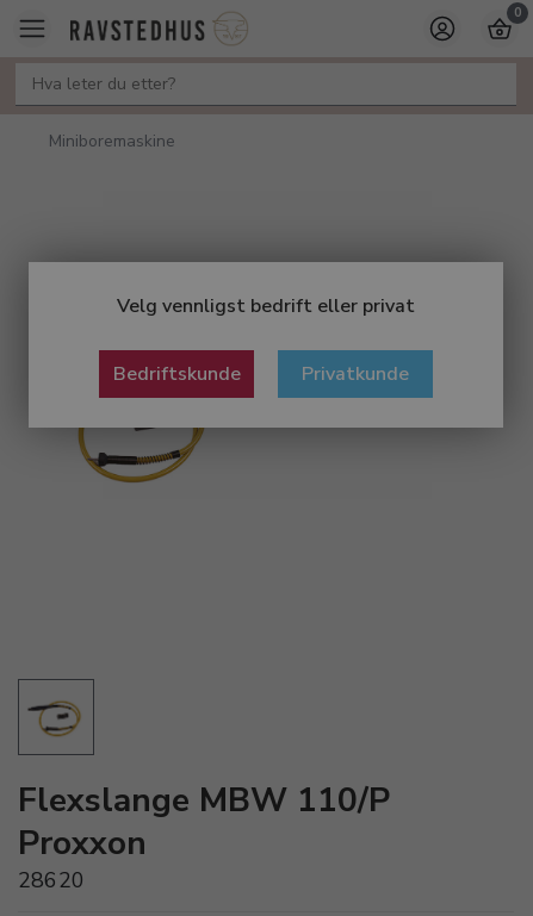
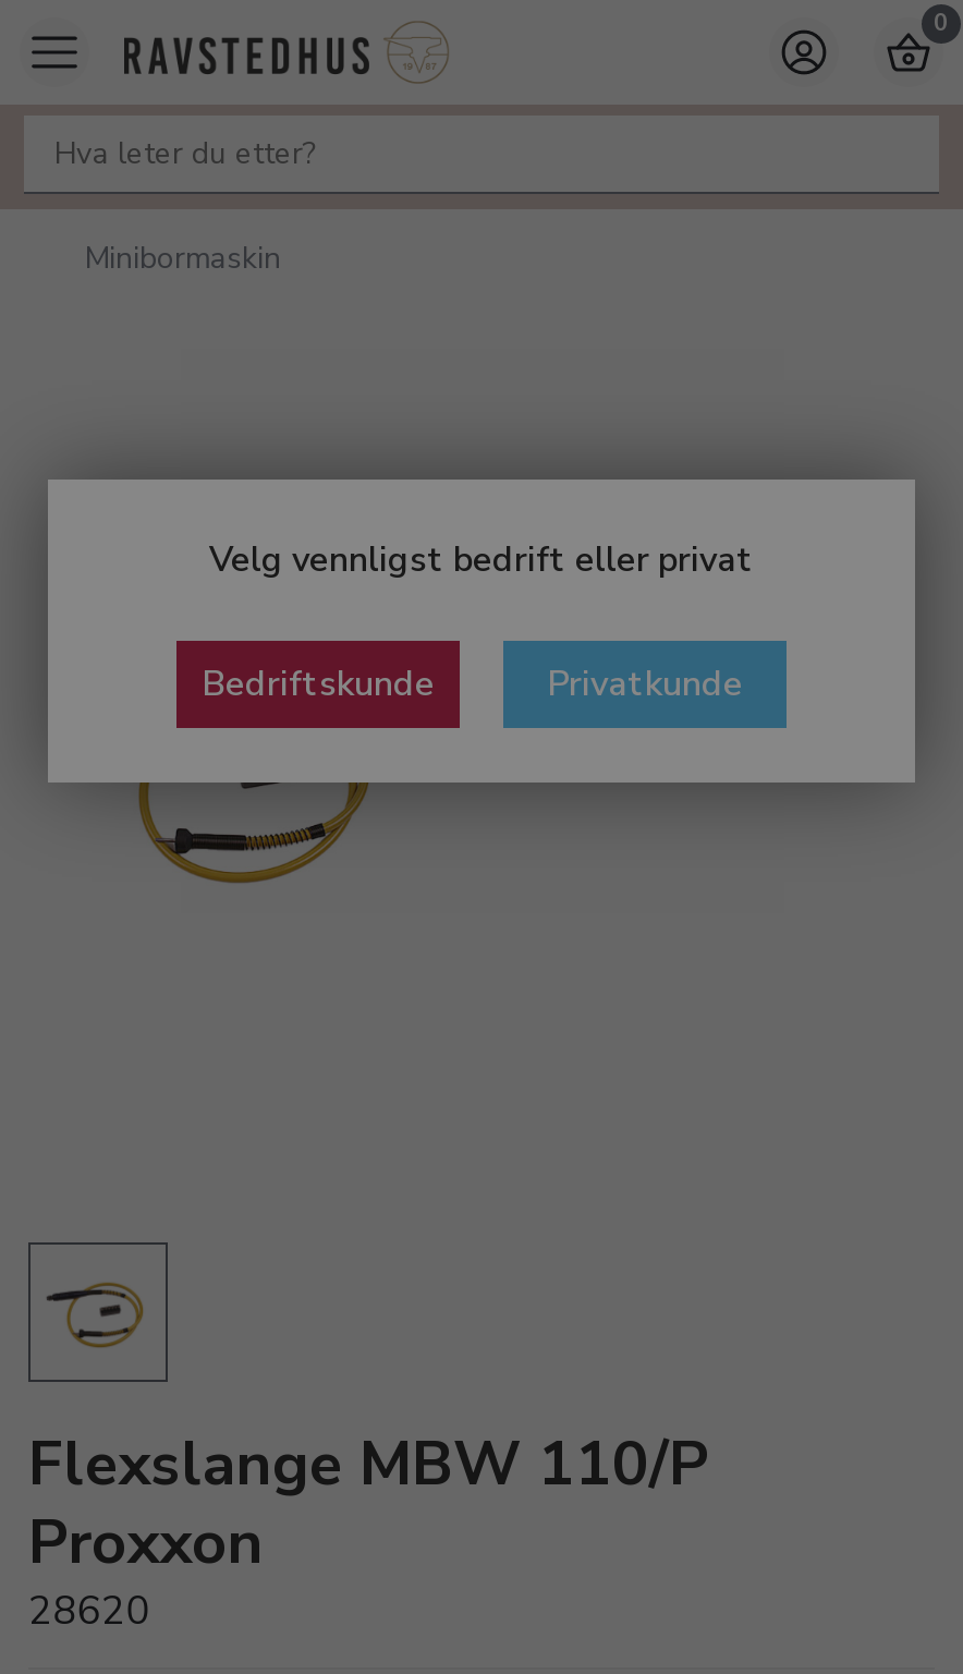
[49,130,175,152] Miniboremaskine -> [85,238,281,279] Minibormaskin

